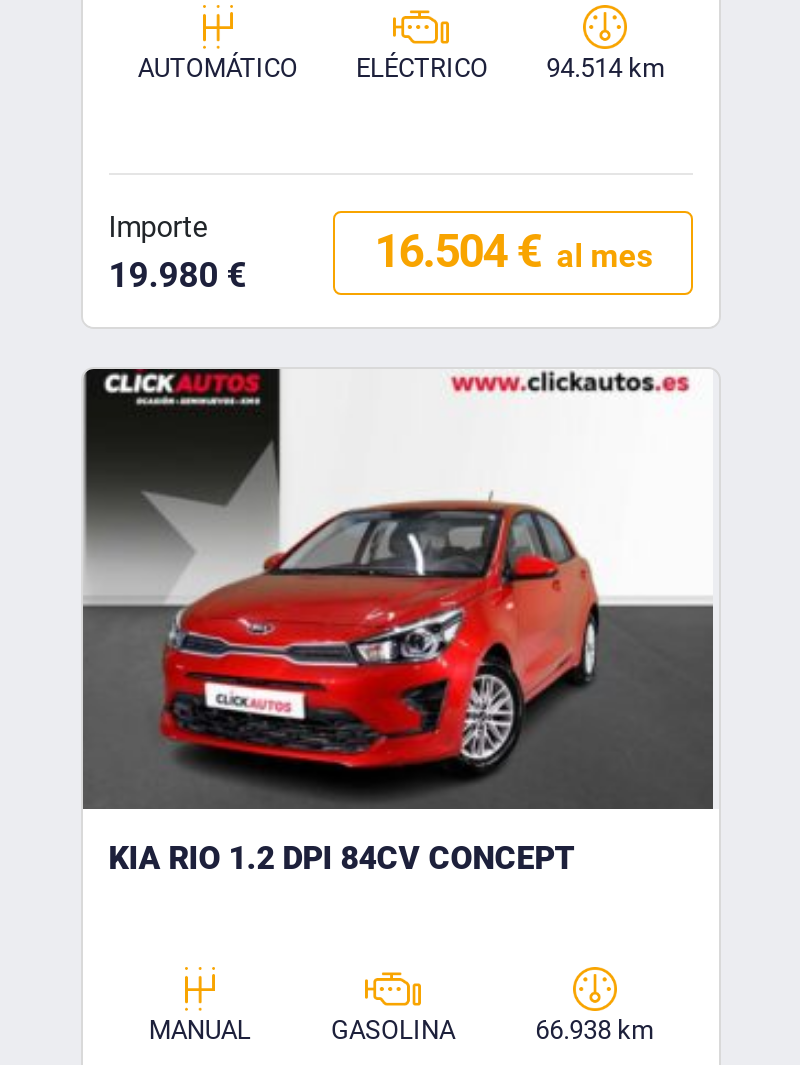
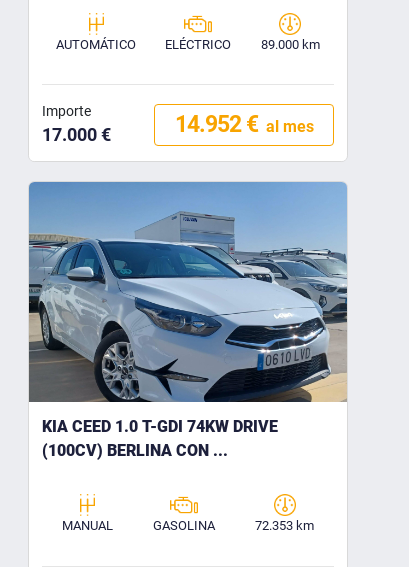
[138,54,664,84] AUTOMÁTICO ELÉCTRICO 94.514 km -> [56,37,320,52] AUTOMÁTICO ELÉCTRICO 89.000 km
[109,226,652,295] 19.980 € | 16.504 € al mes -> [42,111,314,145] 17.000 € | 14.952 € al mes
[83,368,719,877] [image] | KIA RIO 1.2 DPI 84CV CONCEPT -> [28,181,348,460] [image] | KIA CEED 1.0 T-GDI 74KW DRIVE | (100CV) BERLINA CON ...
[535,1016,653,1046] 66.938 km -> [255,518,314,533] 72.353 km

